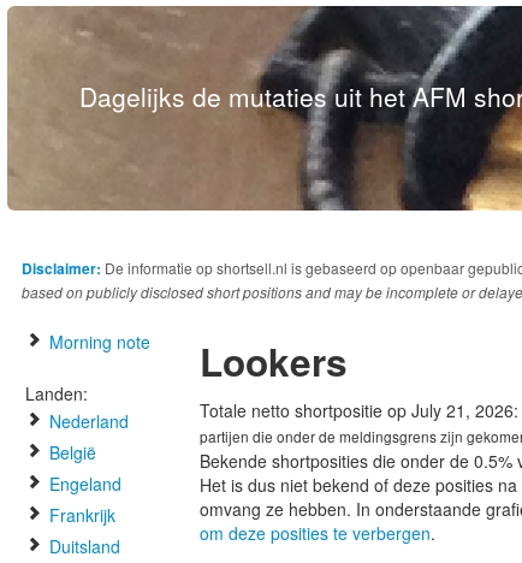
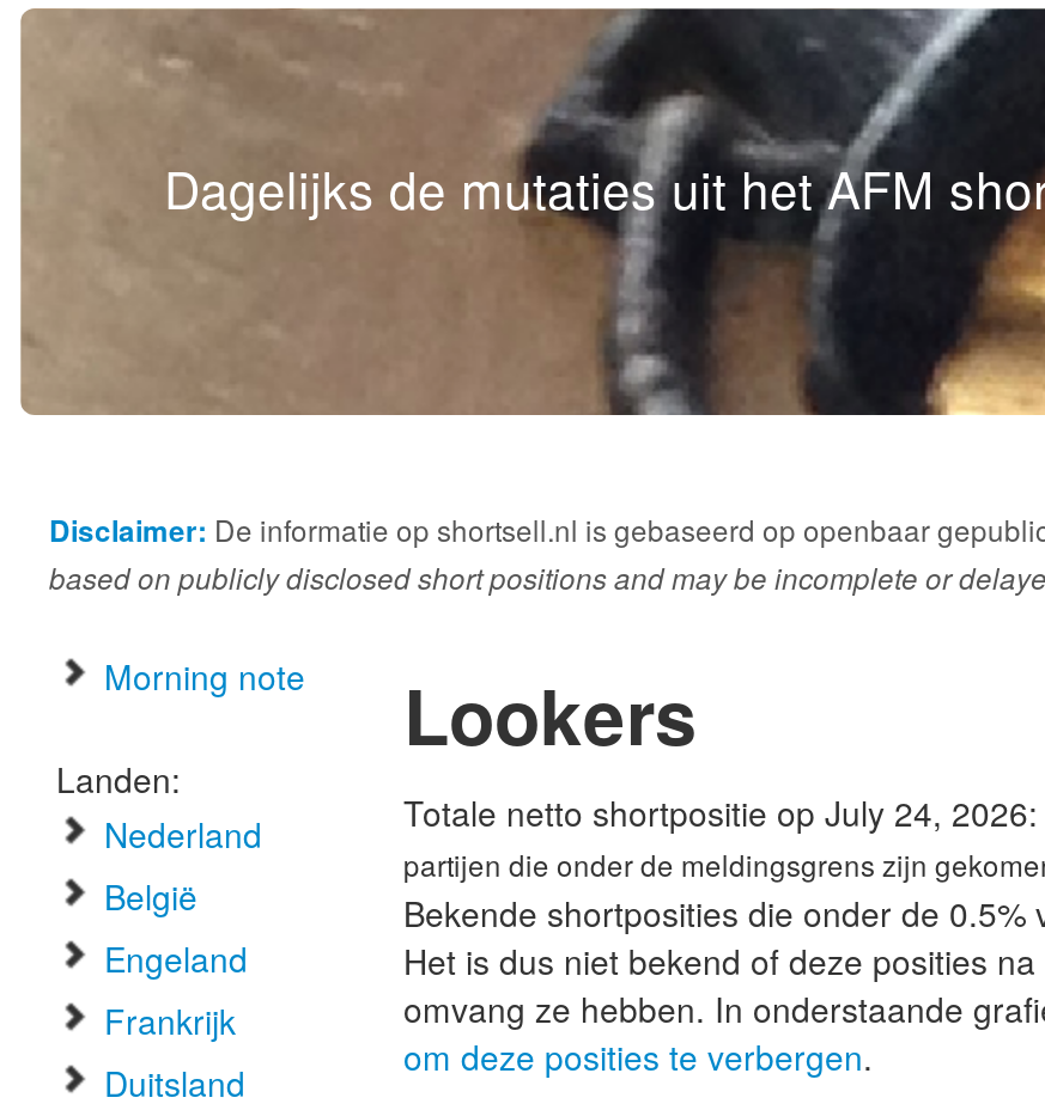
[200,398,522,422] Totale netto shortpositie op July 21, 2026: -> [403,788,1045,836] Totale netto shortpositie op July 24, 2026:

